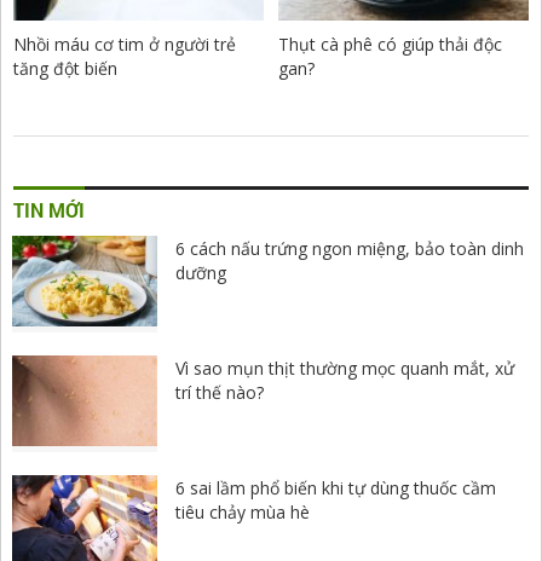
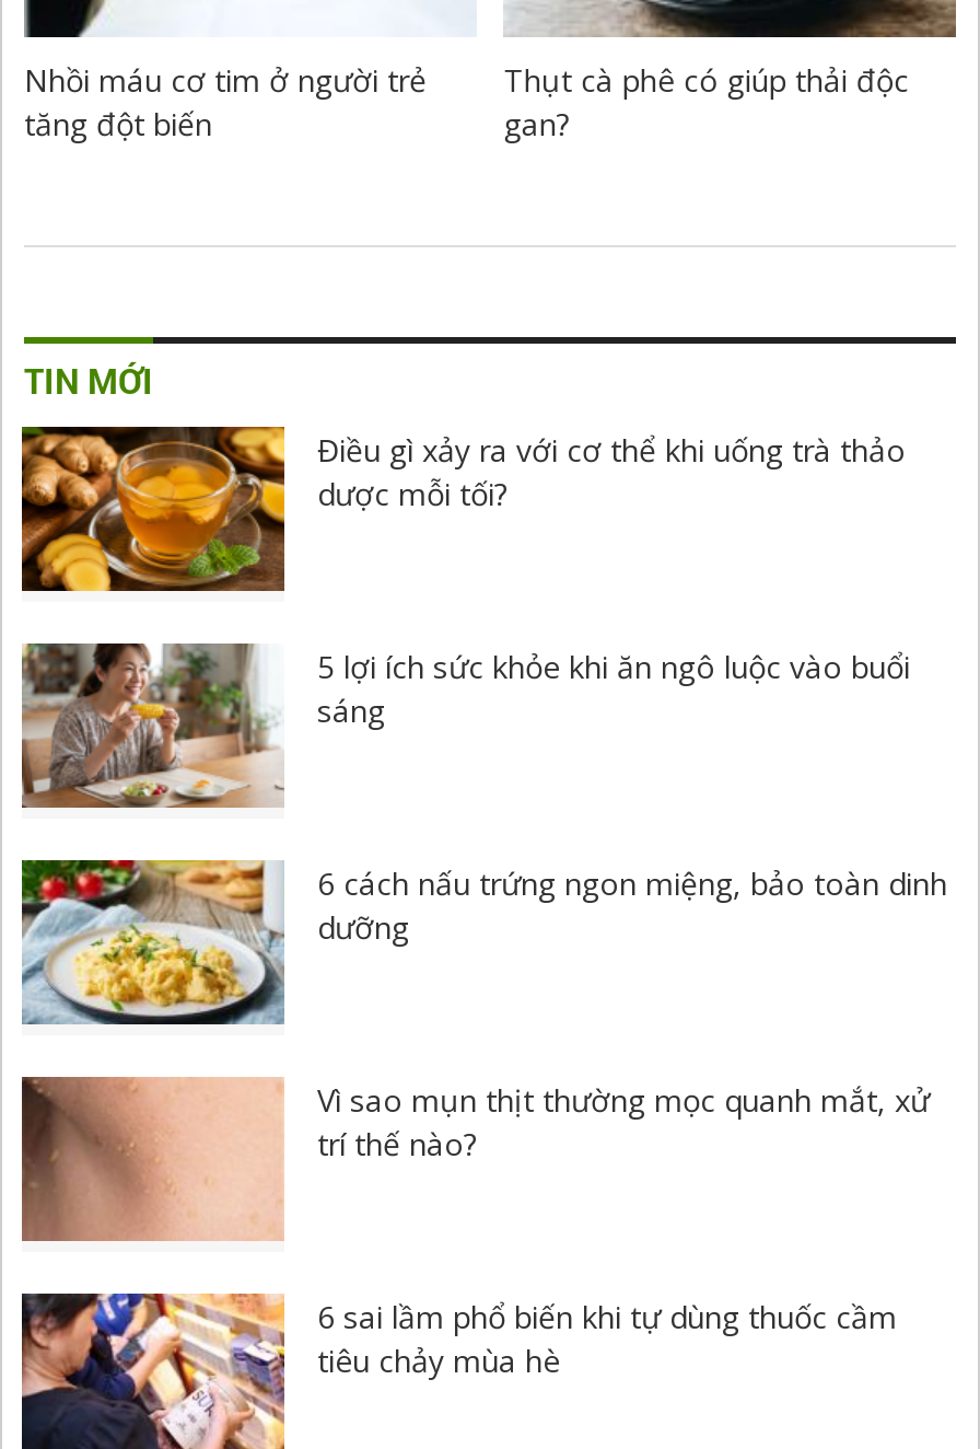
none -> [20,425,906,593] [image] | Điều gì xảy ra với cơ thể khi uống trà thảo | dược mỗi tối?
none -> [20,641,910,808] [image] | 5 lợi ích sức khỏe khi ăn ngô luộc vào buổi | sáng

